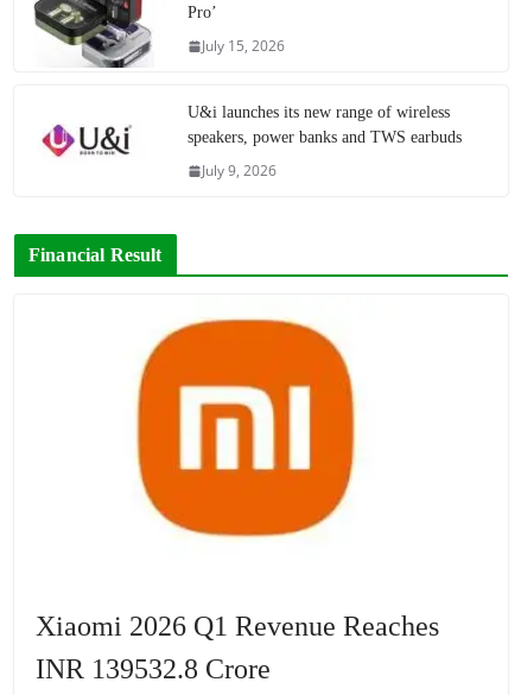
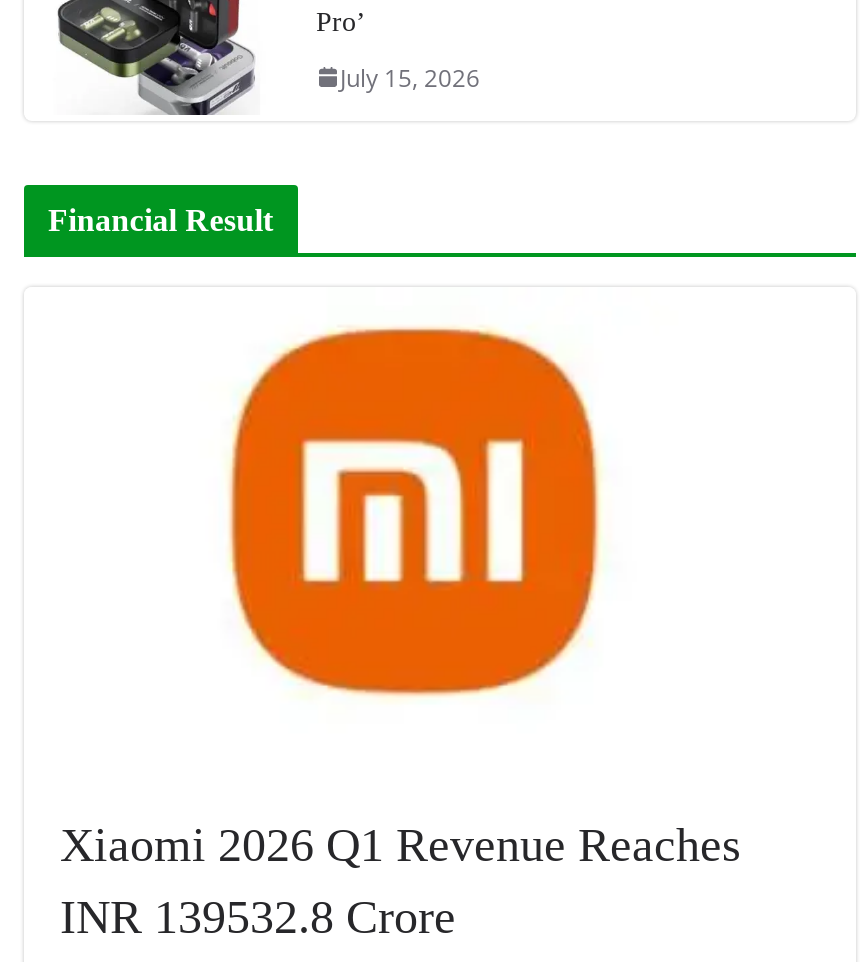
[34,104,462,181] [image] | U&i launches its new range of wireless | speakers, power banks and TWS earbuds | July 9, 2026 -> none

